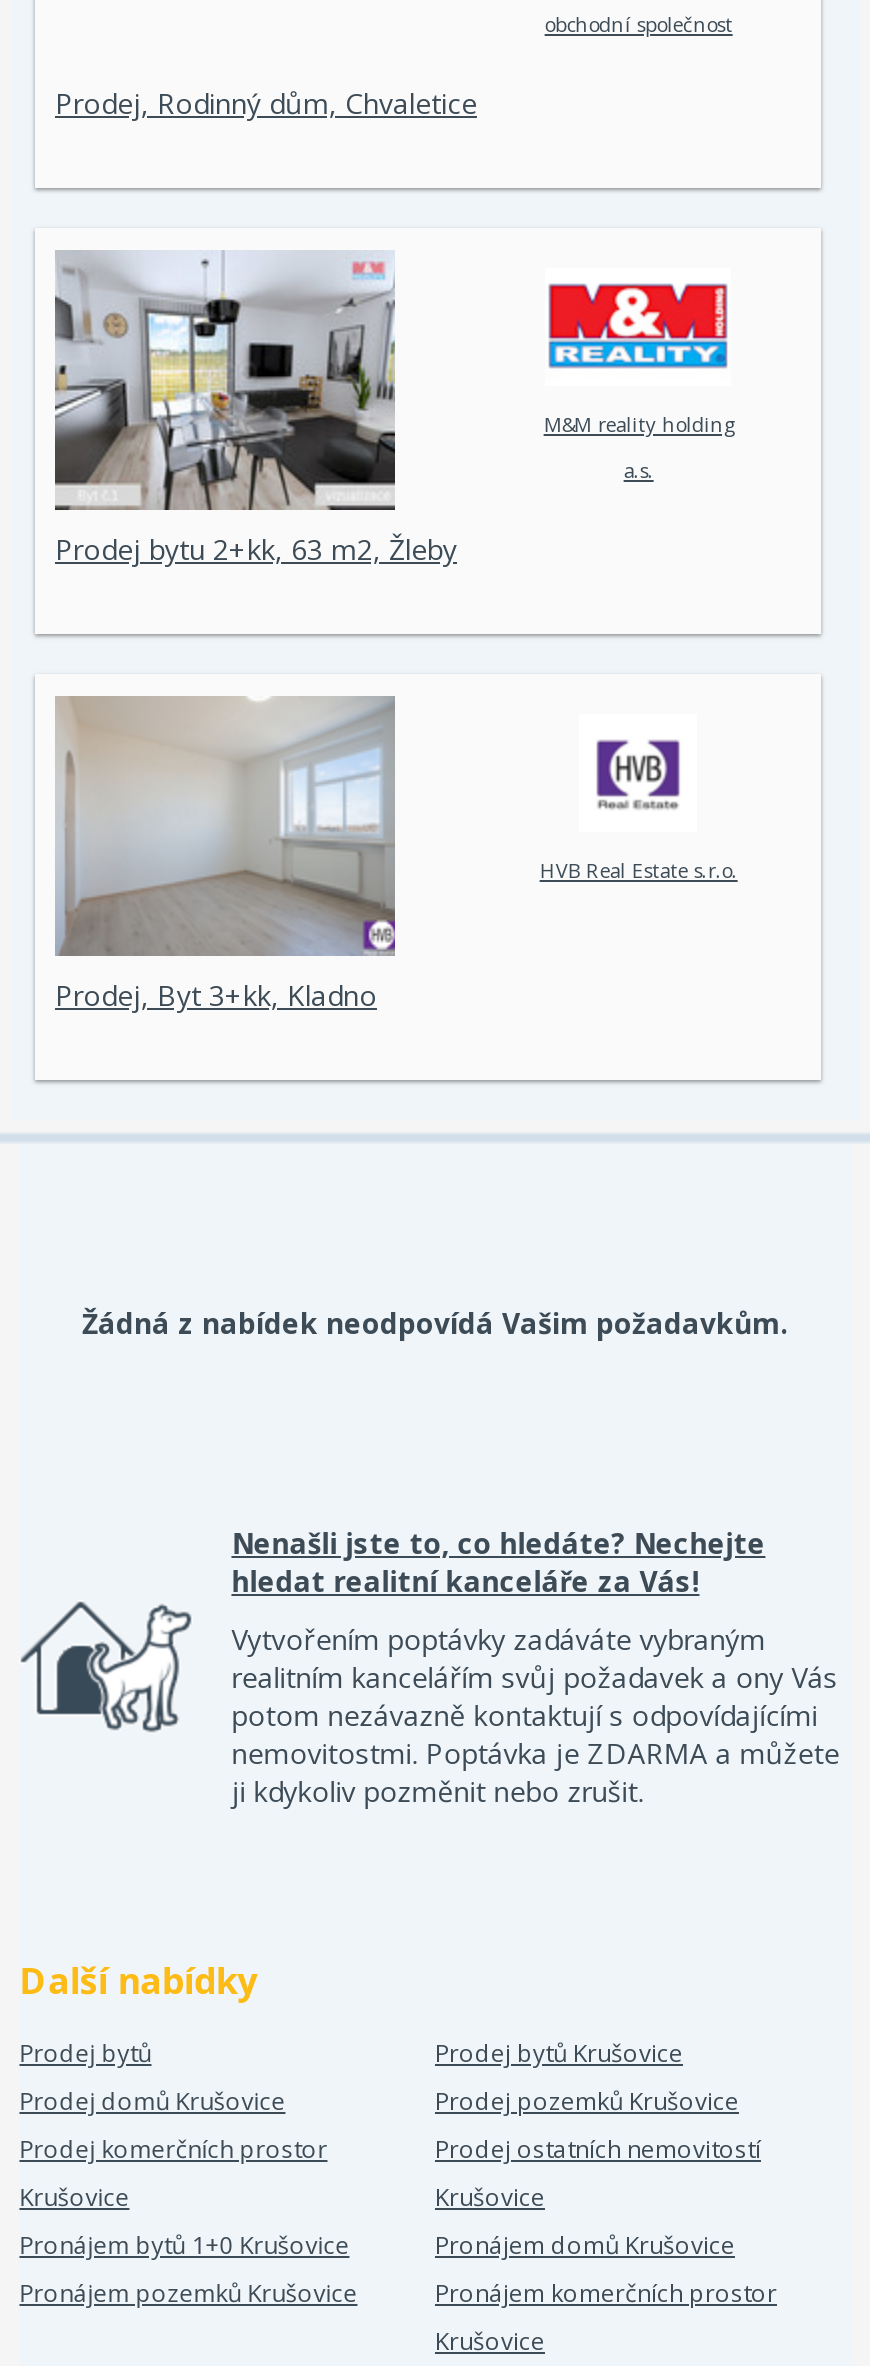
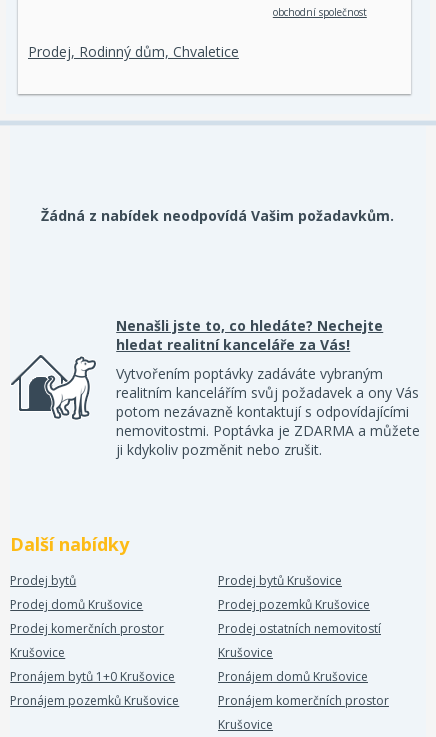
[53,252,734,568] [image] | M&M reality holding | a.s. | Prodej bytu 2+kk, 63 m2, Žleby -> none
[547,282,729,370] [image] -> none
[55,694,738,1014] [image] | HVB Real Estate s.r.o. | Prodej, Byt 3+kk, Kladno -> none
[595,740,681,810] [image] -> none

